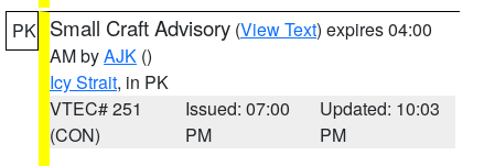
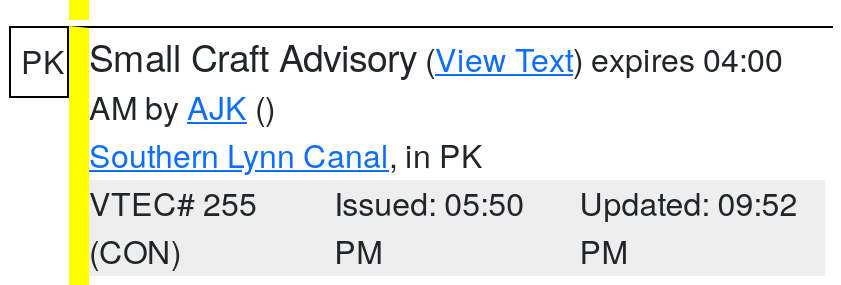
[50,69,169,121] Icy Strait, in PK | VTEC# 251 -> [89,132,483,226] Southern Lynn Canal, in PK | VTEC# 255
[185,96,290,121] Issued: 07:00 -> [334,180,524,226] Issued: 05:50
[320,96,440,121] Updated: 10:03 -> [579,180,797,226] Updated: 09:52

